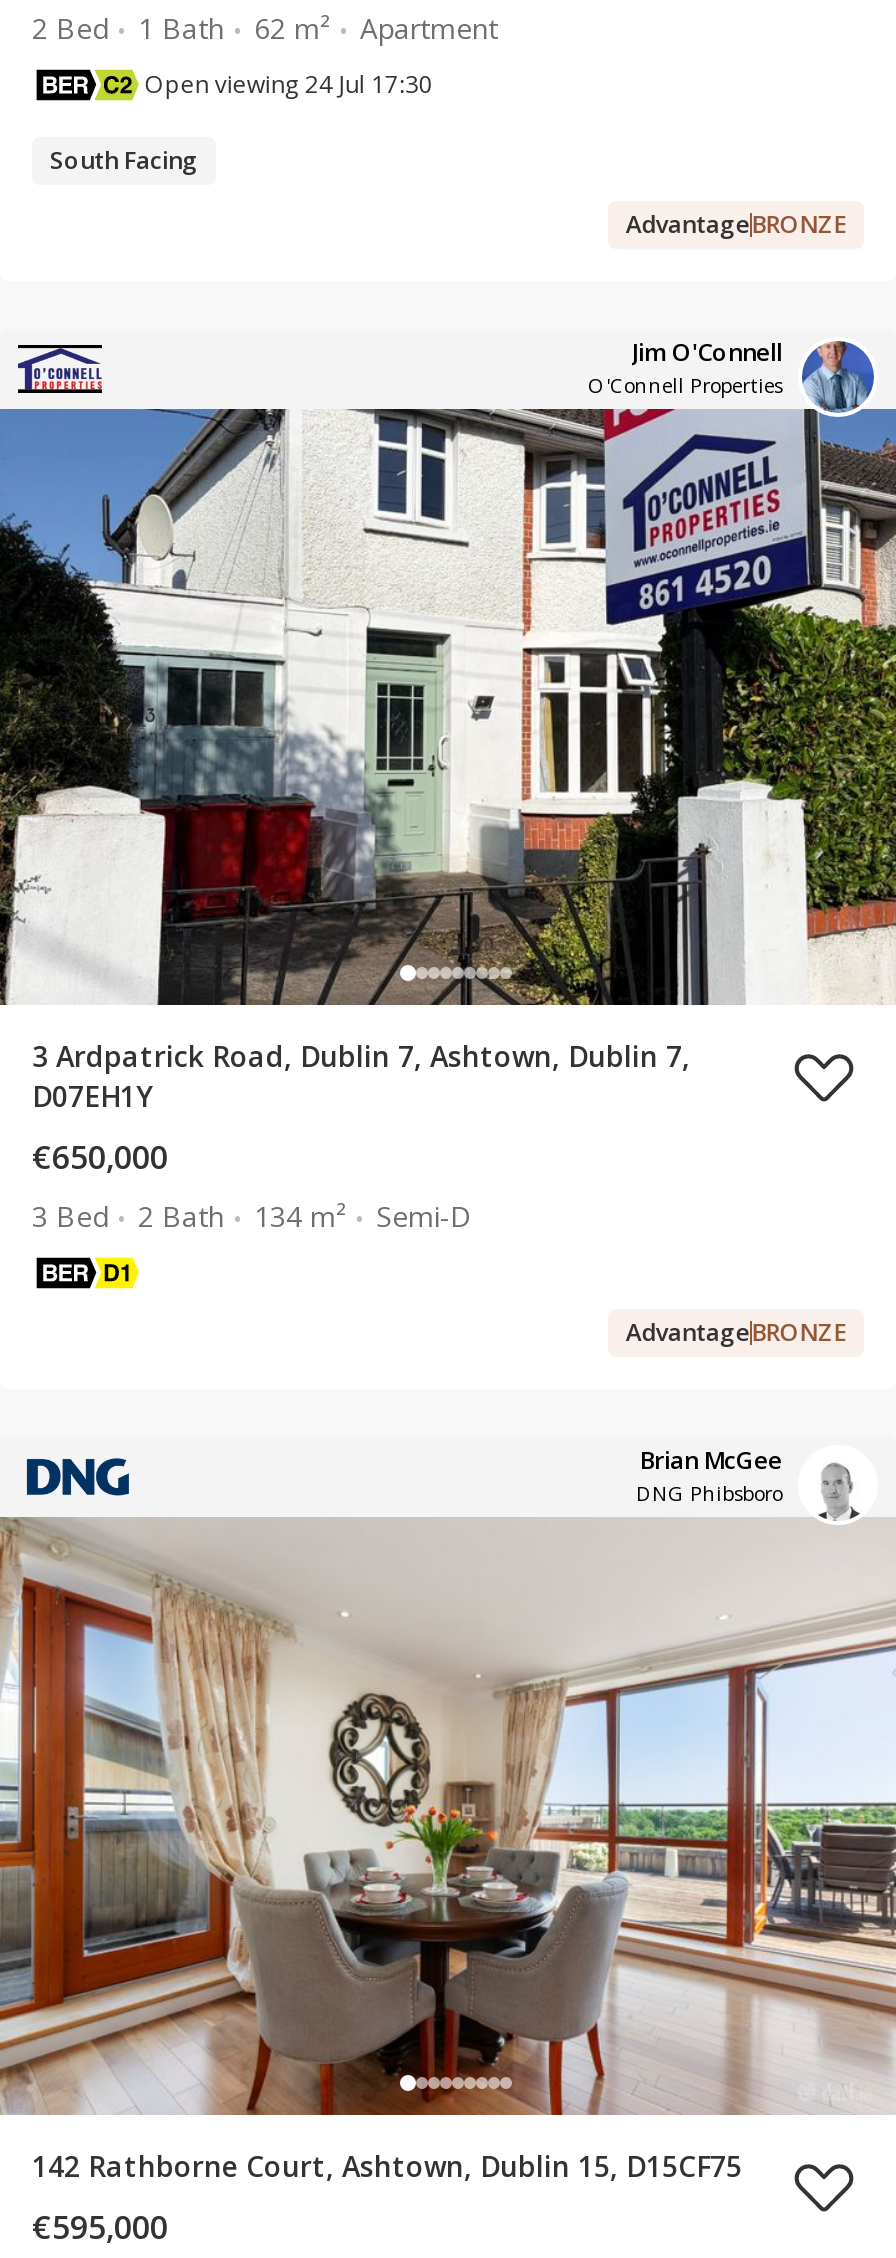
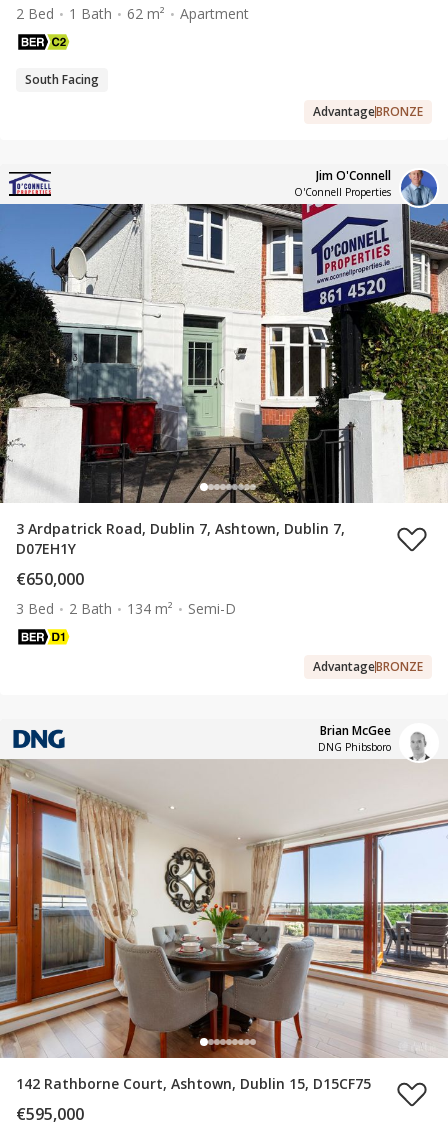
[145,67,433,101] Open viewing 24 Jul 17:30 -> none

